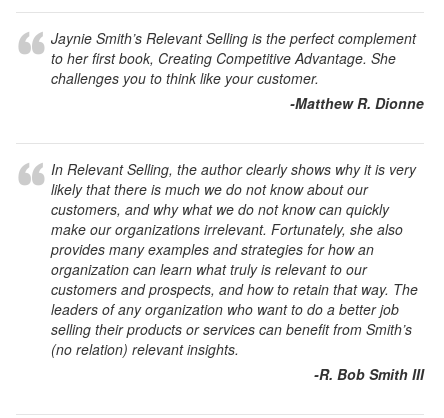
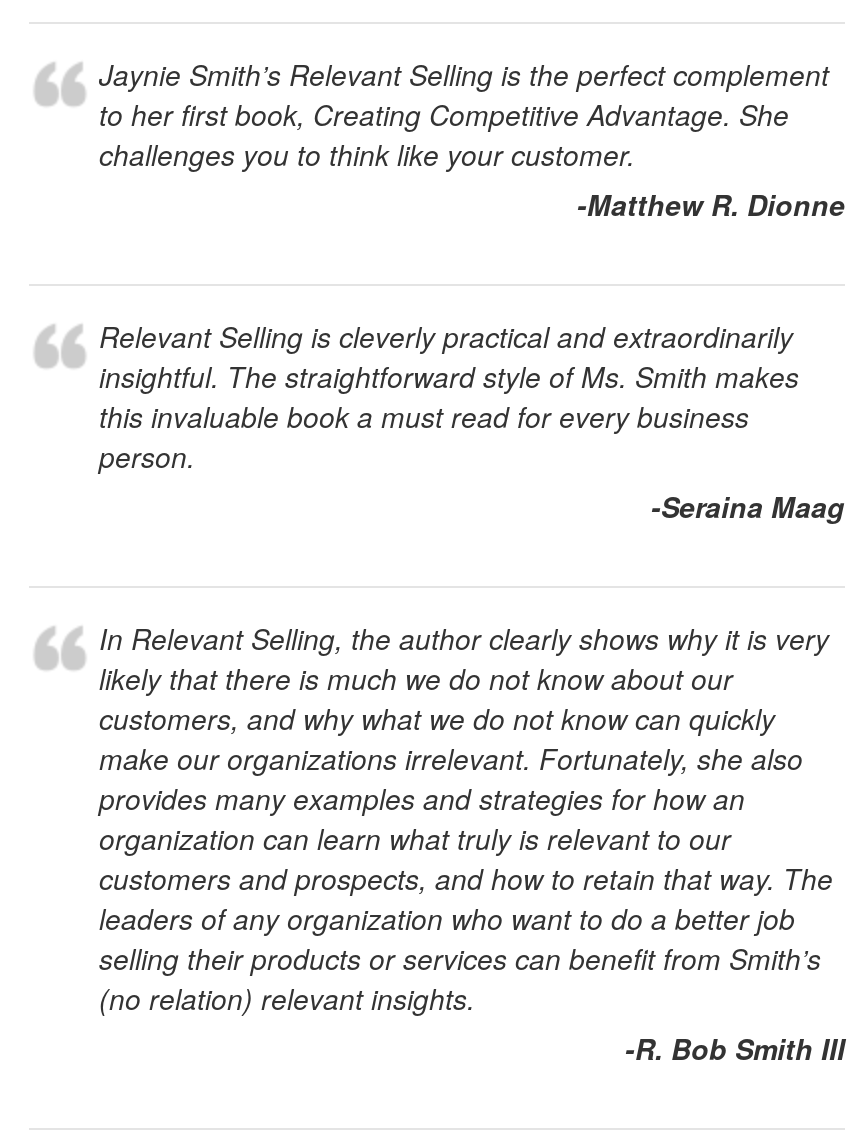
none -> [99,316,845,526] Relevant Selling is cleverly practical and extraordinarily | insightful. The straightforward style of Ms. Smith makes | this invaluable book a must read for every business | person. | Seraina Maag

